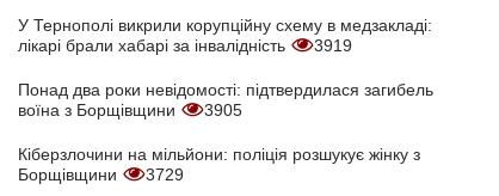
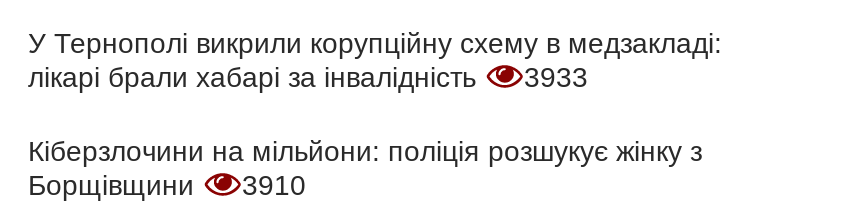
[18,35,433,119] 3919 | Понад два роки невідомості: підтвердилася загибель | воїна з Борщівщини | 3905 -> [524,60,588,92] 3933
[18,164,184,184] Борщівщини 3729 -> [28,168,306,200] Борщівщини 3910

